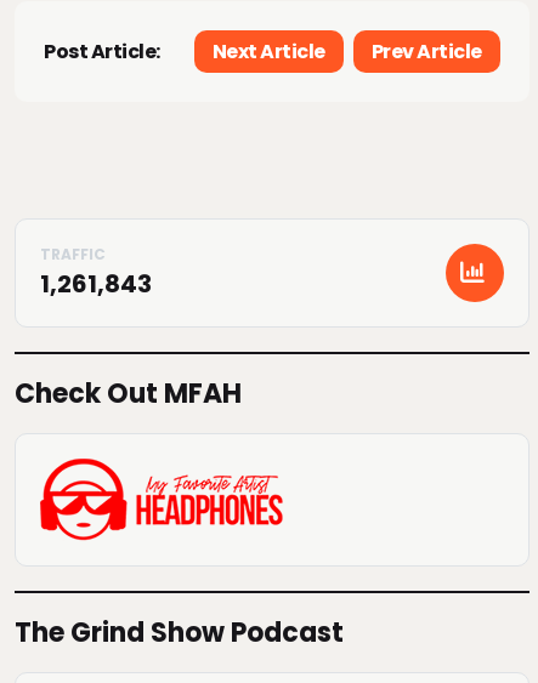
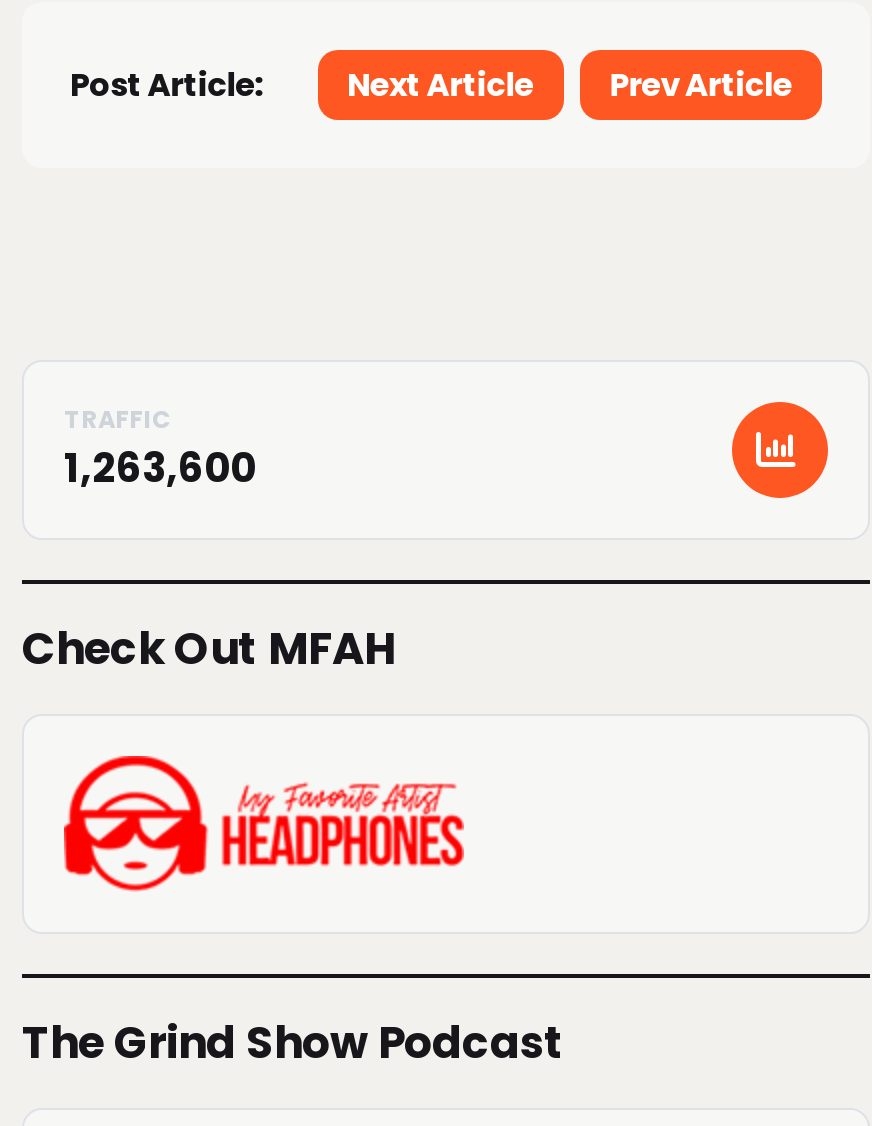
[40,267,152,301] 1,261,843 -> [64,440,256,496] 1,263,600

